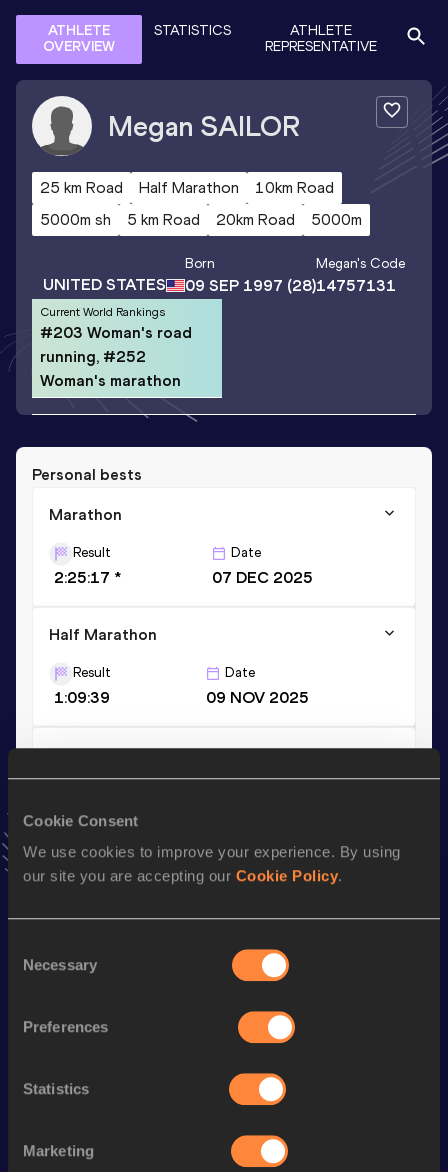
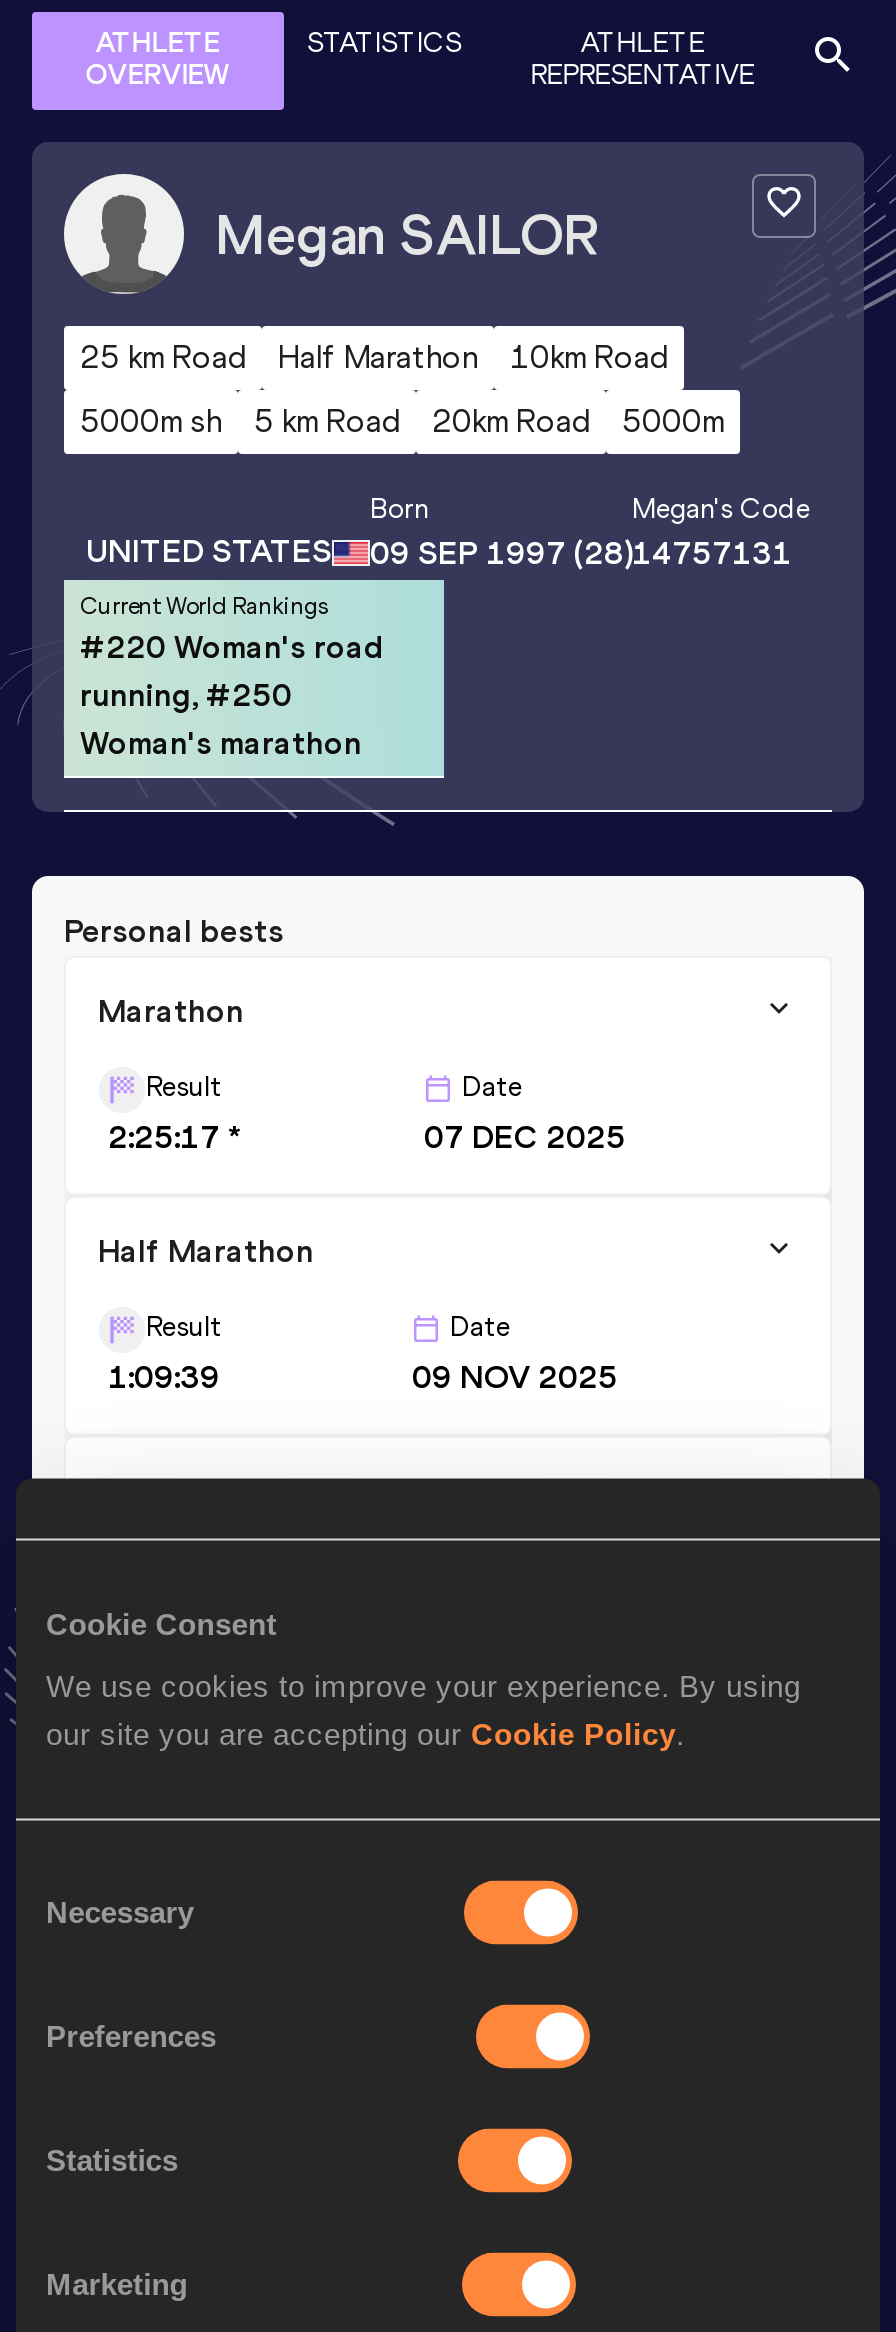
[40,322,192,341] #203 Woman's road -> [80,627,384,665] #220 Woman's road
[40,346,146,365] running, #252 -> [80,675,292,713] running, #250

